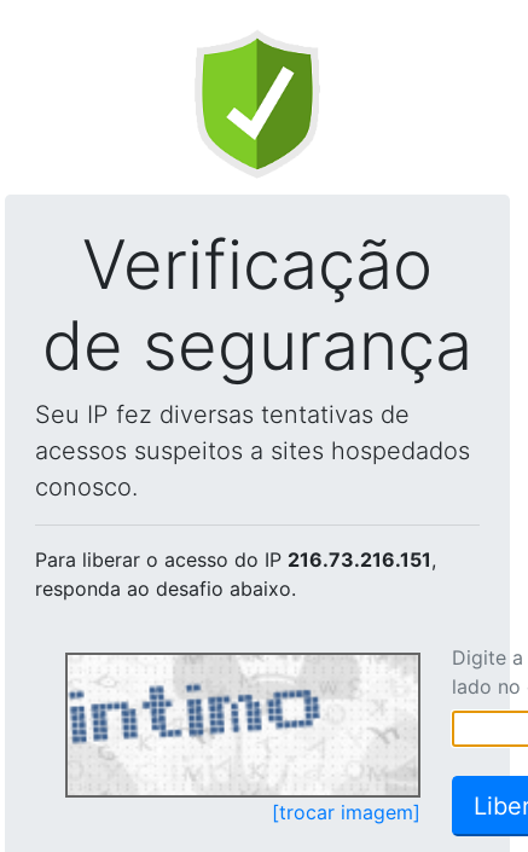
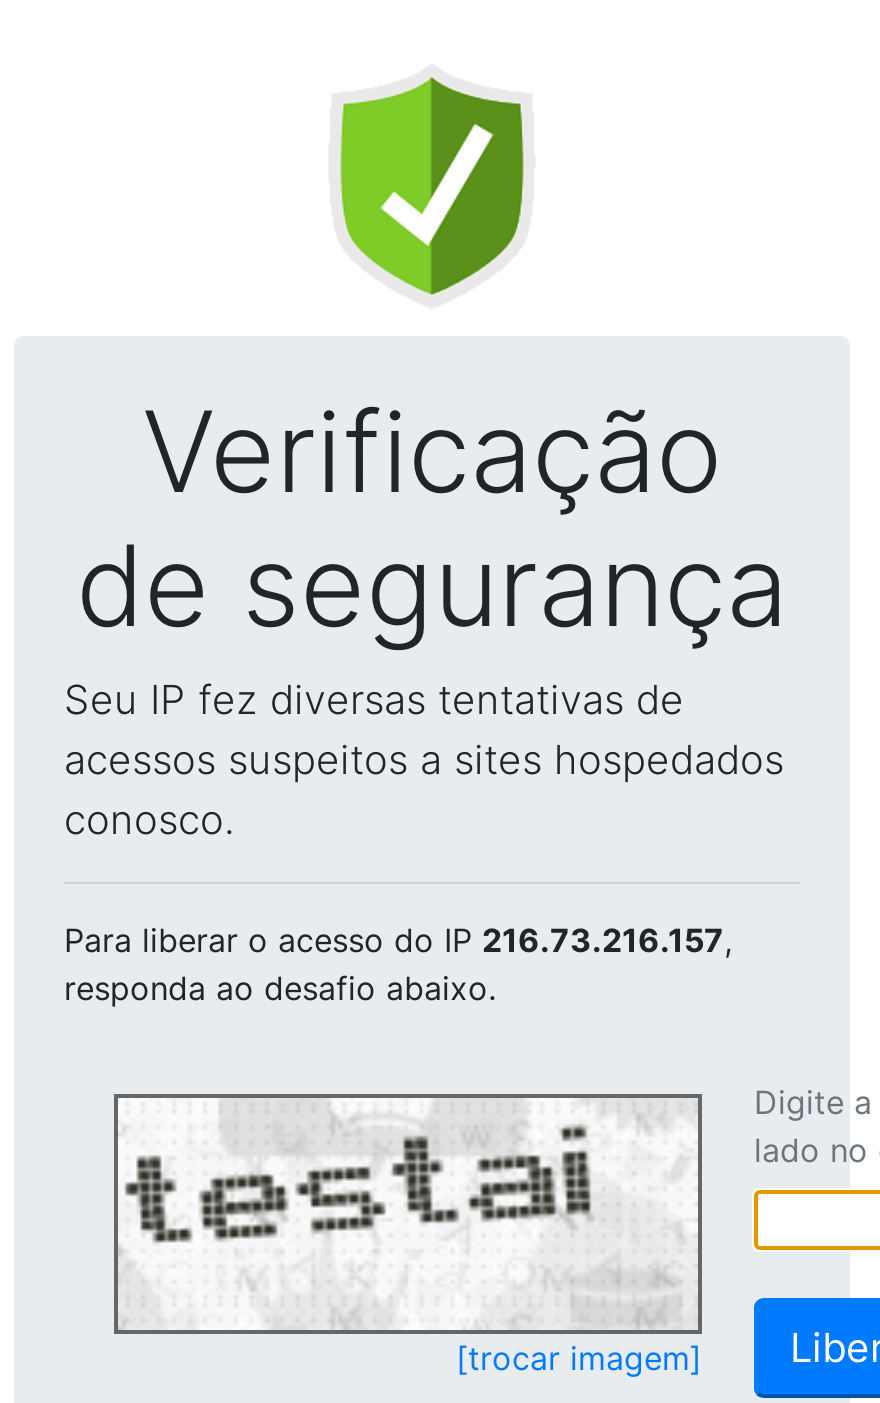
[35,547,436,572] Para liberar o acesso do IP 216.73.216.151, -> [64,920,732,960] Para liberar o acesso do IP 216.73.216.157,
[68,657,370,781] [image] -> [118,1100,600,1306] [image]

